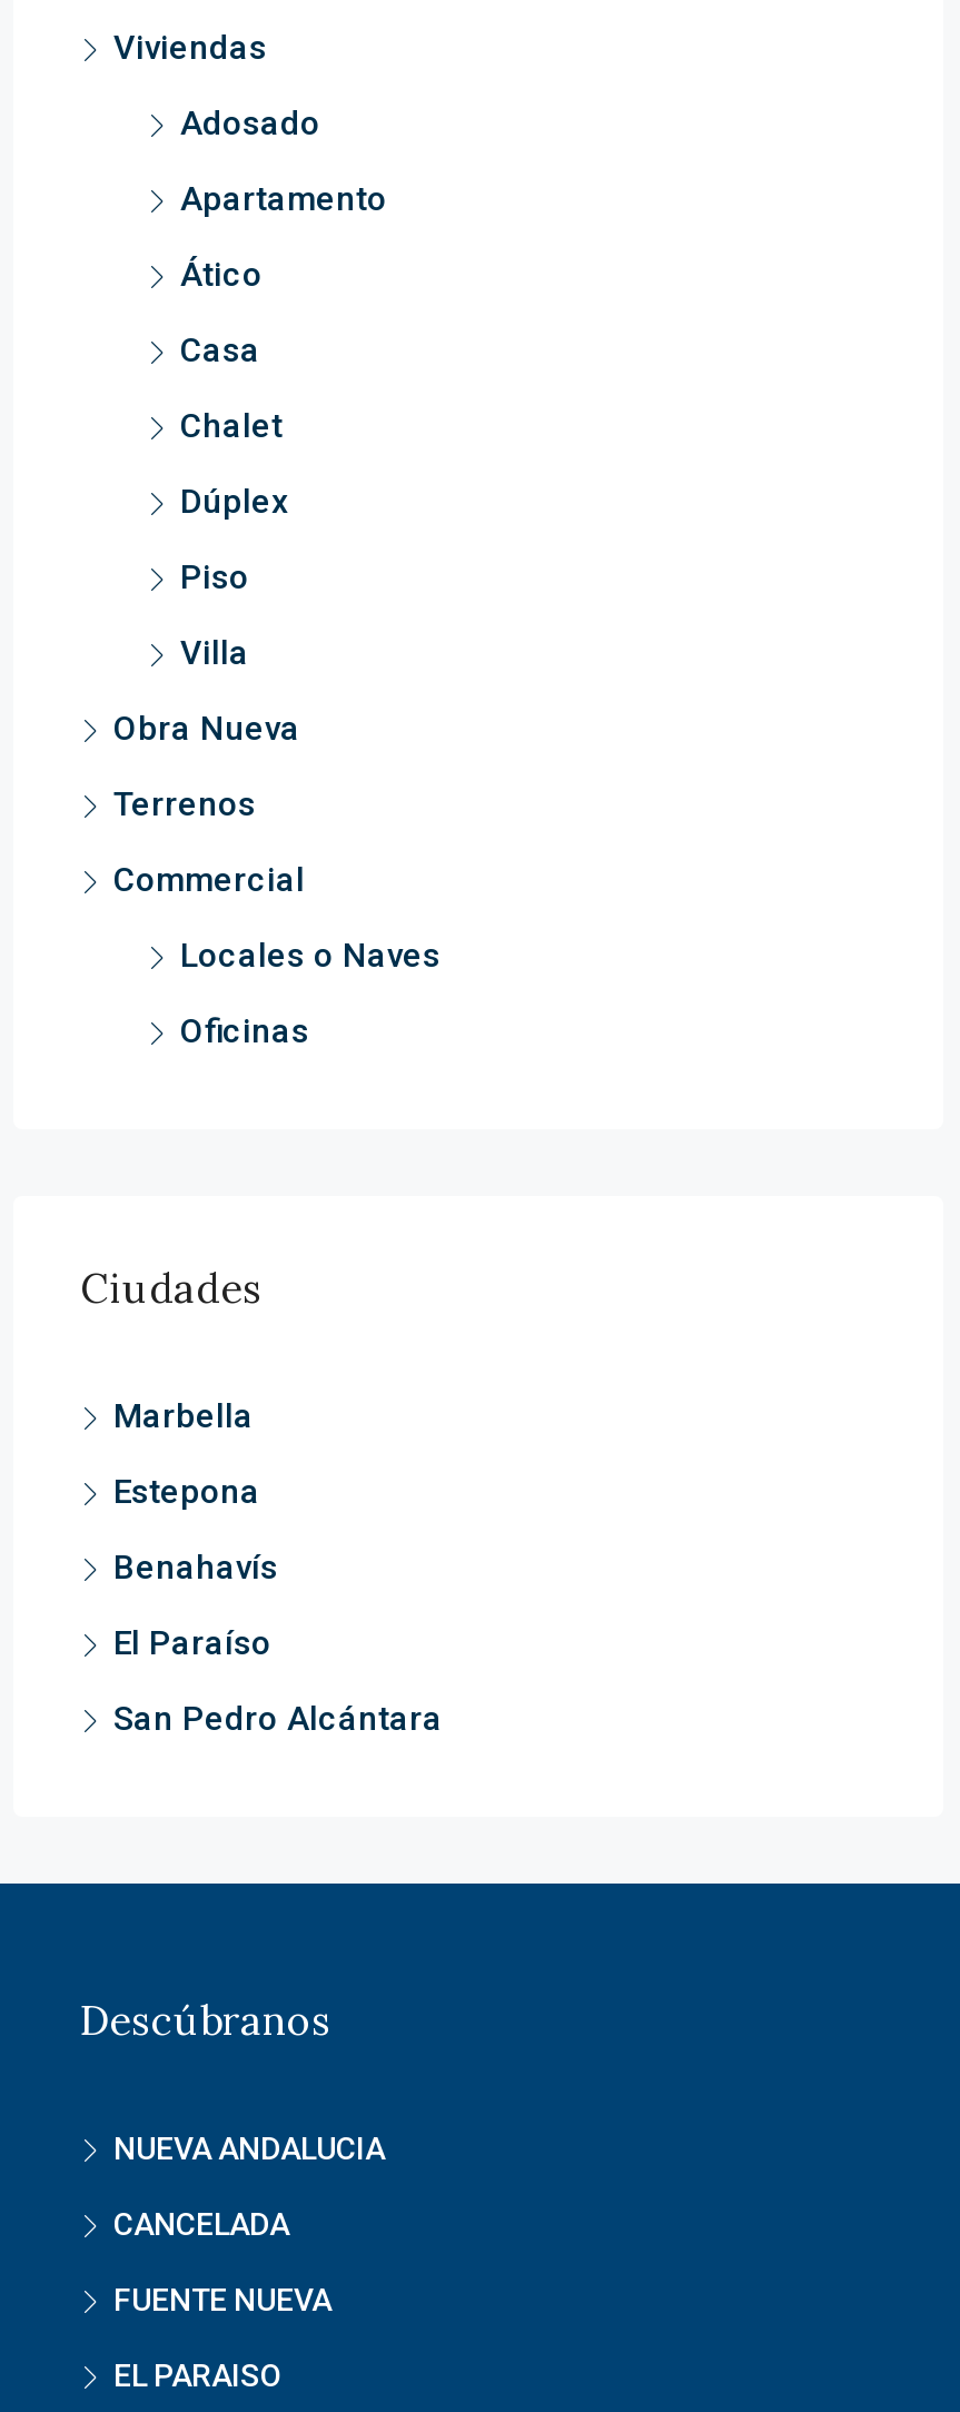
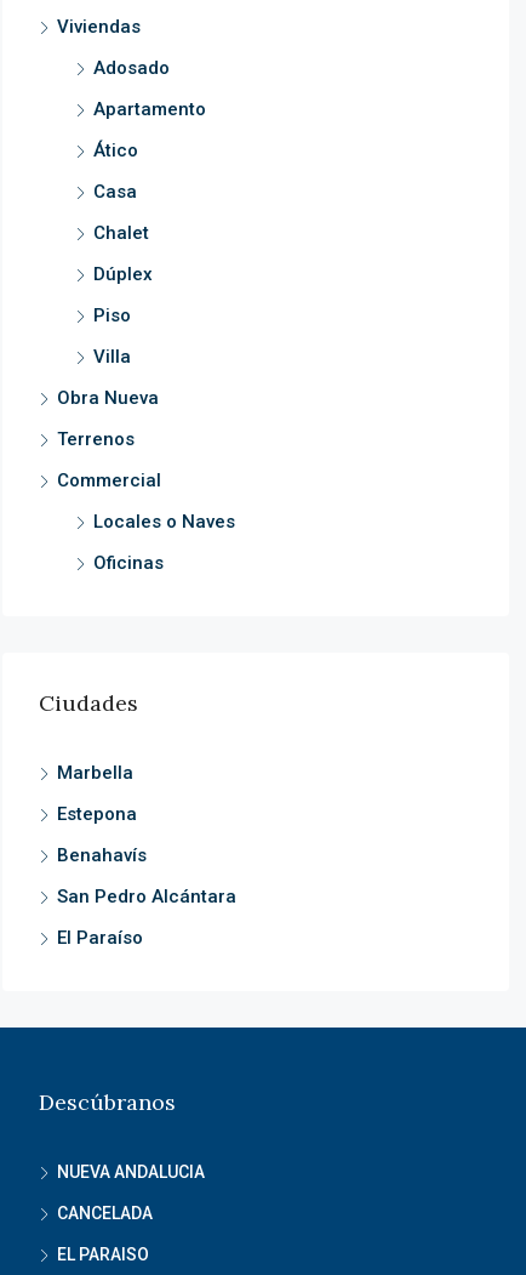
moved [113,1623,271,1663] -> [57,927,143,949]: El Paraíso
[113,2282,331,2317] FUENTE NUEVA -> none

